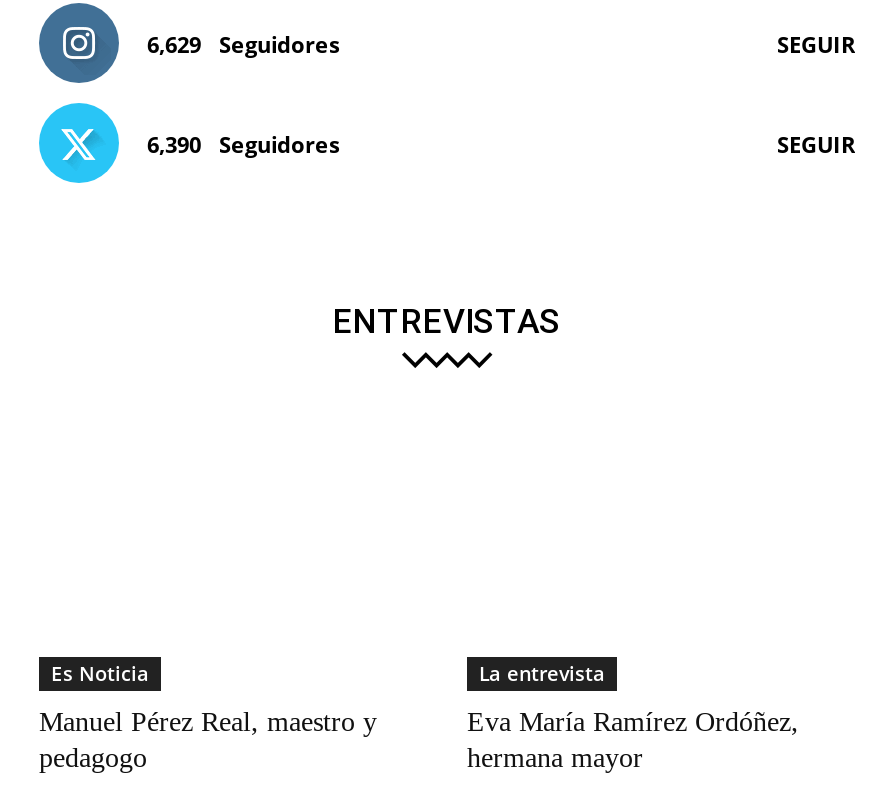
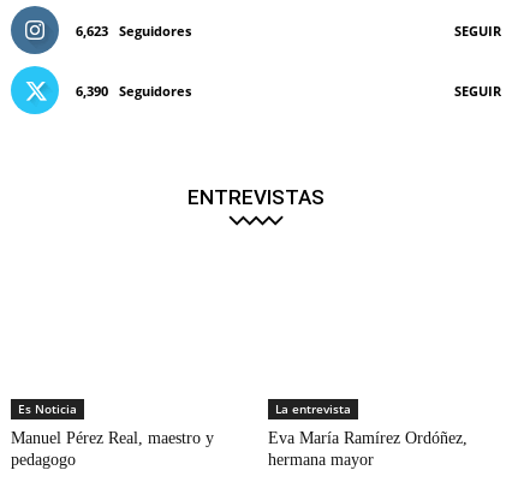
[147,29,339,59] 6,629 Seguidores -> [76,22,191,40] 6,623 Seguidores

